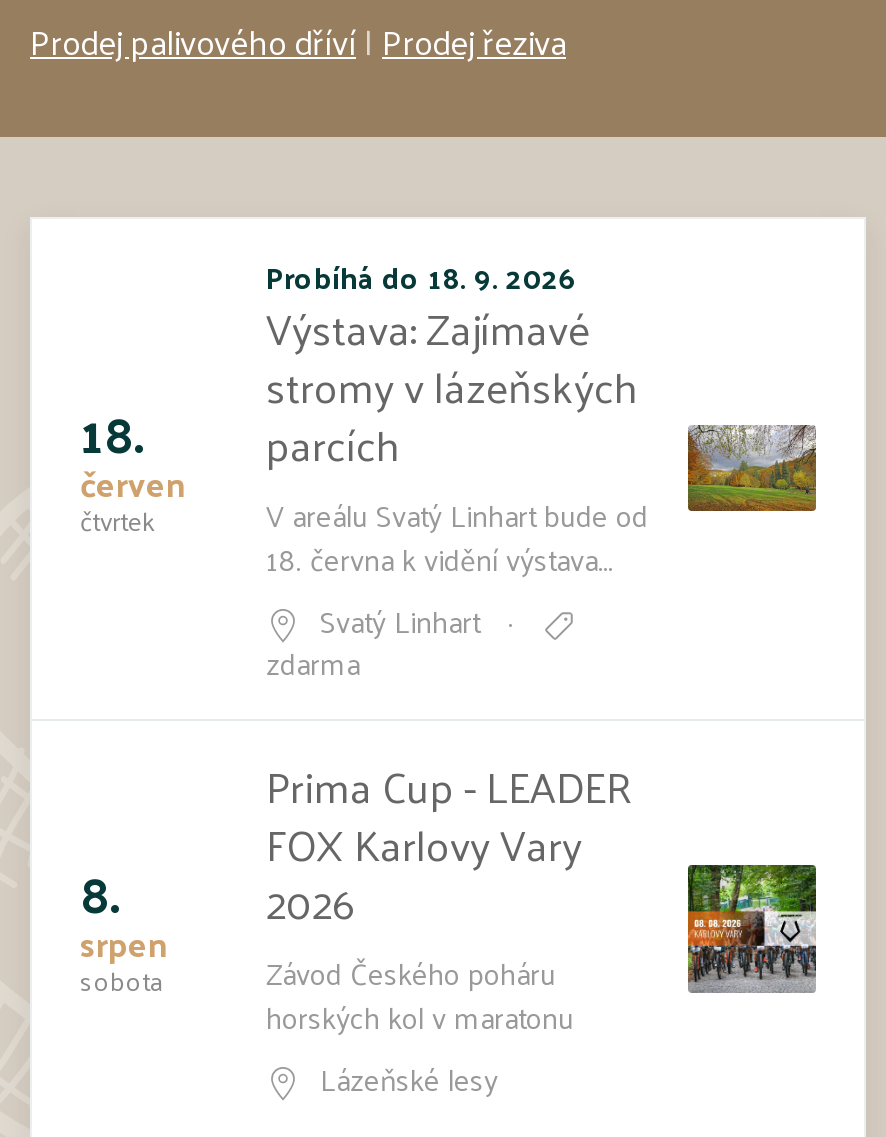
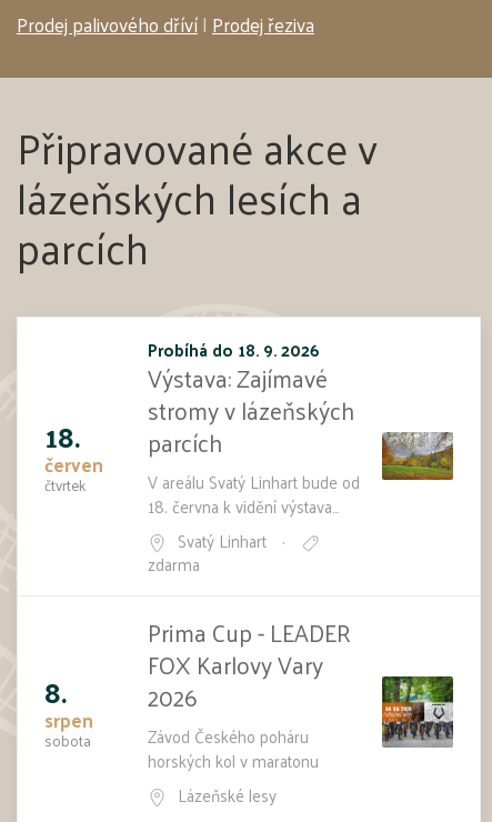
none -> [17,109,378,285] Připravované akcev | lázeňských lesích a | parcích

